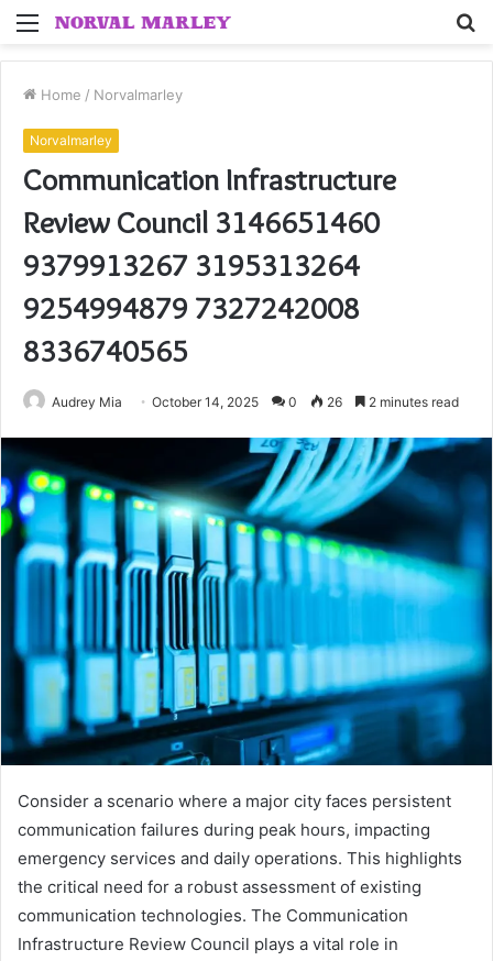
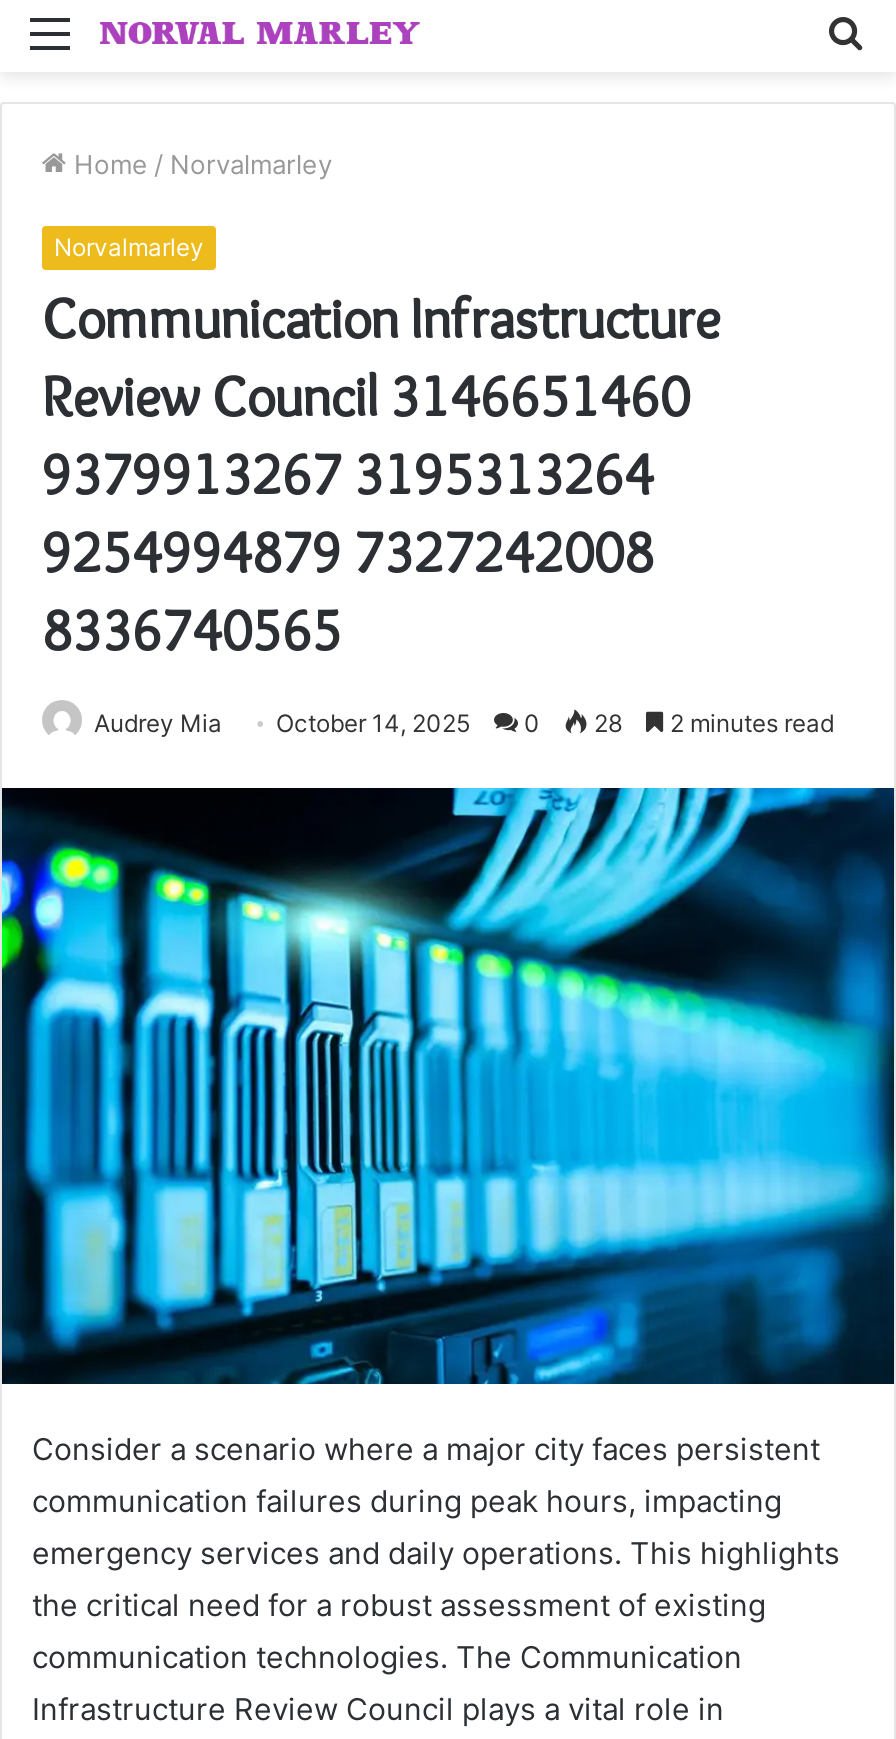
[52,394,459,410] Audrey Mia October 14, 2025 0 26 2 minutes read -> [94,708,834,738] Audrey Mia October 14, 2025 0 28 2 minutes read

